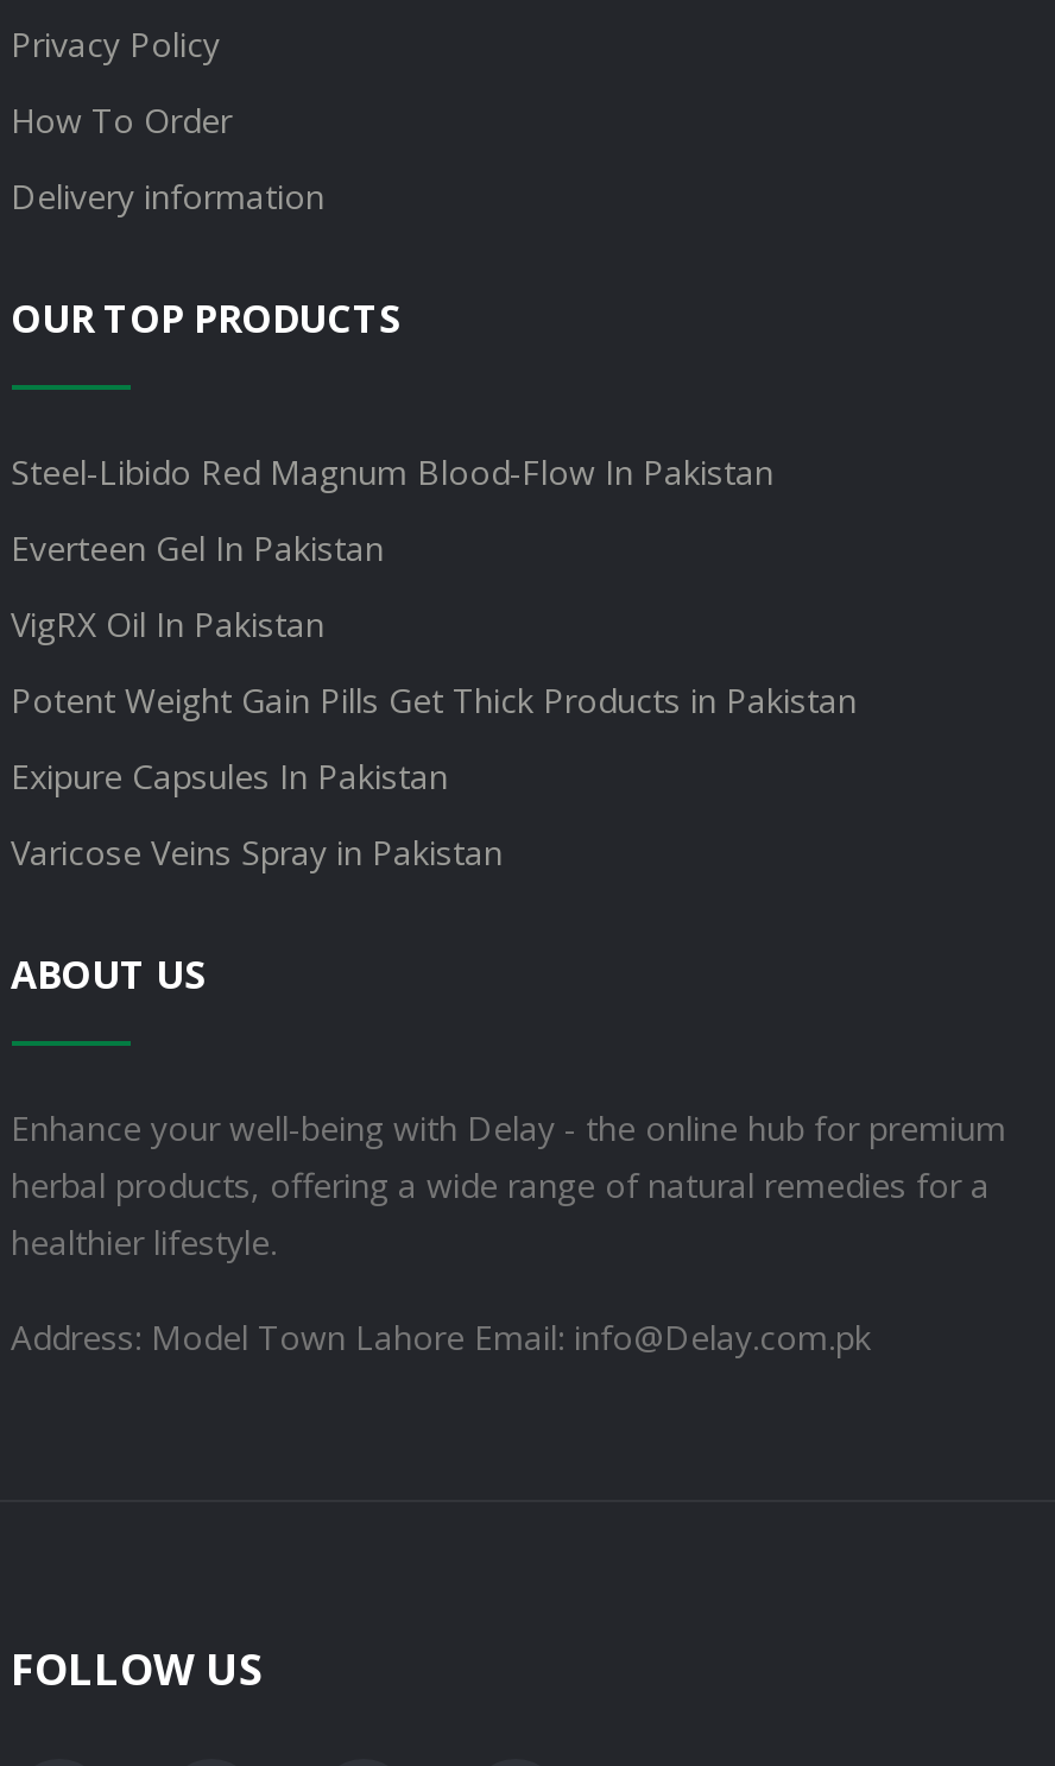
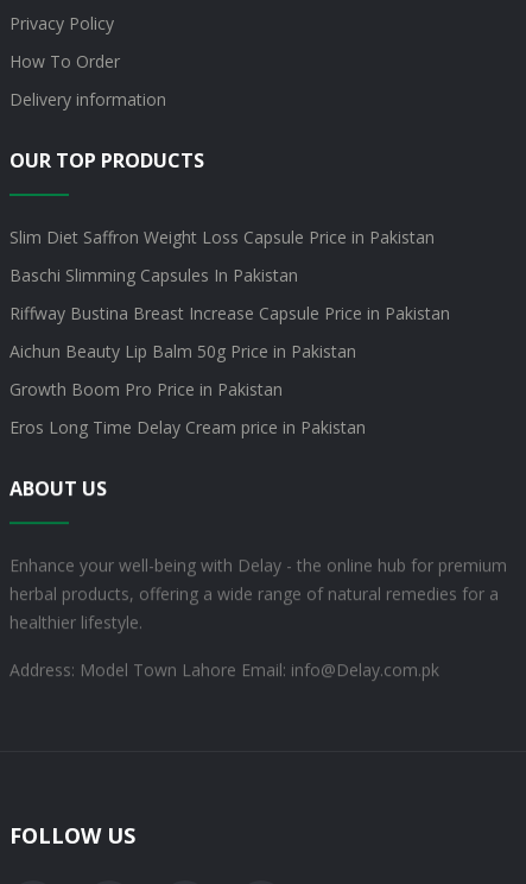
[11,450,773,495] Steel-Libido Red Magnum Blood-Flow In Pakistan -> [9,226,434,249] Slim Diet Saffron Weight Loss Capsule Price in Pakistan
[11,526,384,571] Everteen Gel In Pakistan -> [9,264,297,287] Baschi Slimming Capsules In Pakistan
[11,602,324,647] VigRX Oil In Pakistan -> [9,302,449,325] Riffway Bustina Breast Increase Capsule Price in Pakistan
[11,678,857,723] Potent Weight Gain Pills Get Thick Products in Pakistan -> [9,340,356,363] Aichun Beauty Lip Balm 50g Price in Pakistan
[11,754,448,799] Exipure Capsules In Pakistan -> [9,378,282,401] Growth Boom Pro Price in Pakistan
[11,830,503,875] Varicose Veins Spray in Pakistan -> [9,416,365,439] Eros Long Time Delay Cream price in Pakistan

